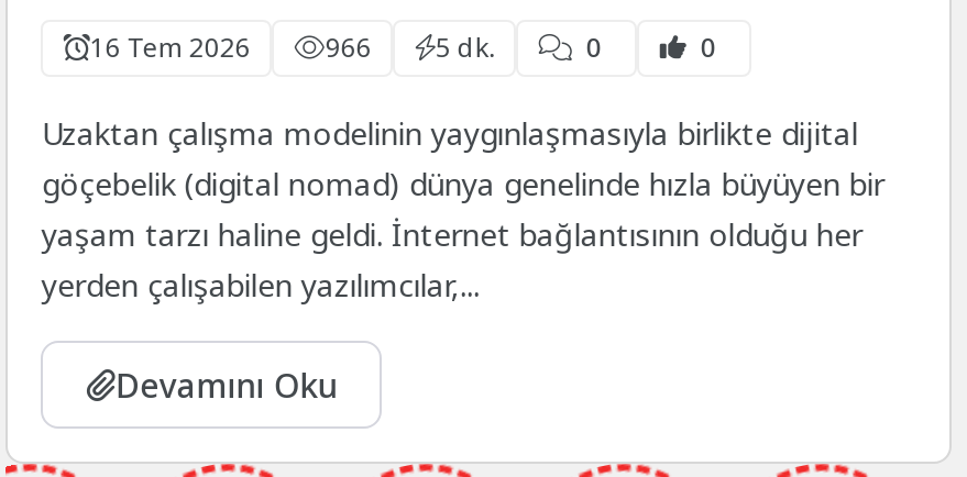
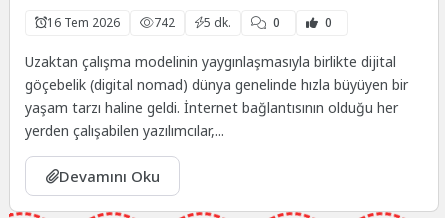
[90,28,495,66] 16 Tem 2026 966 5 dk. -> [47,14,231,31] 16 Tem 2026 742 5 dk.

